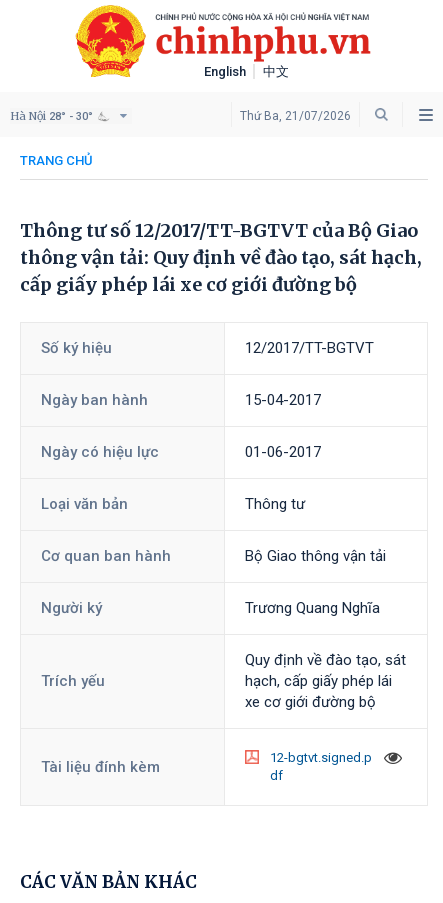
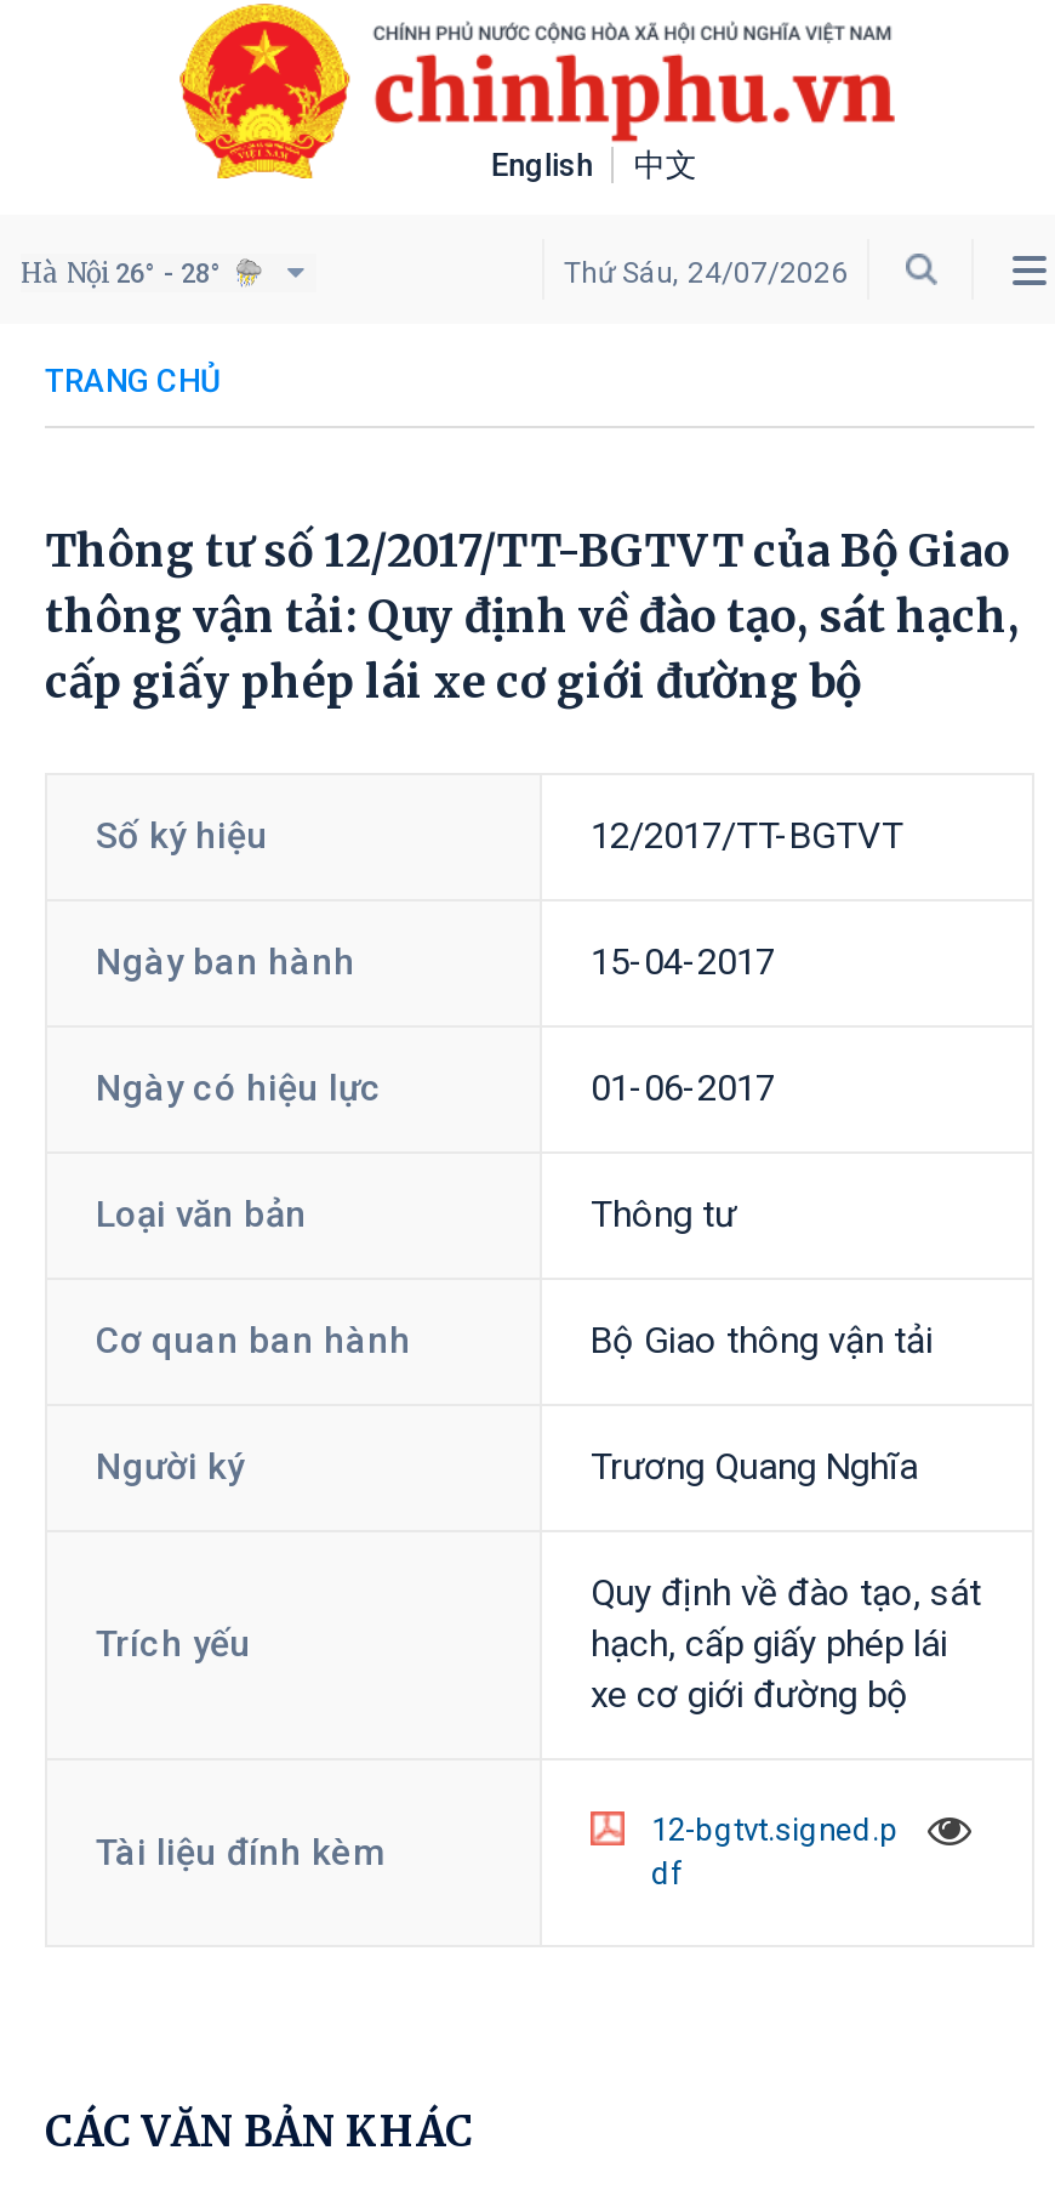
[10,109,93,123] Hà Nội 28° - 30° -> [21,256,222,290] Hà Nội 26° - 28°
[240,109,351,123] Thứ Ba, 21/07/2026 -> [564,256,848,290] Thứ Sáu, 24/07/2026

